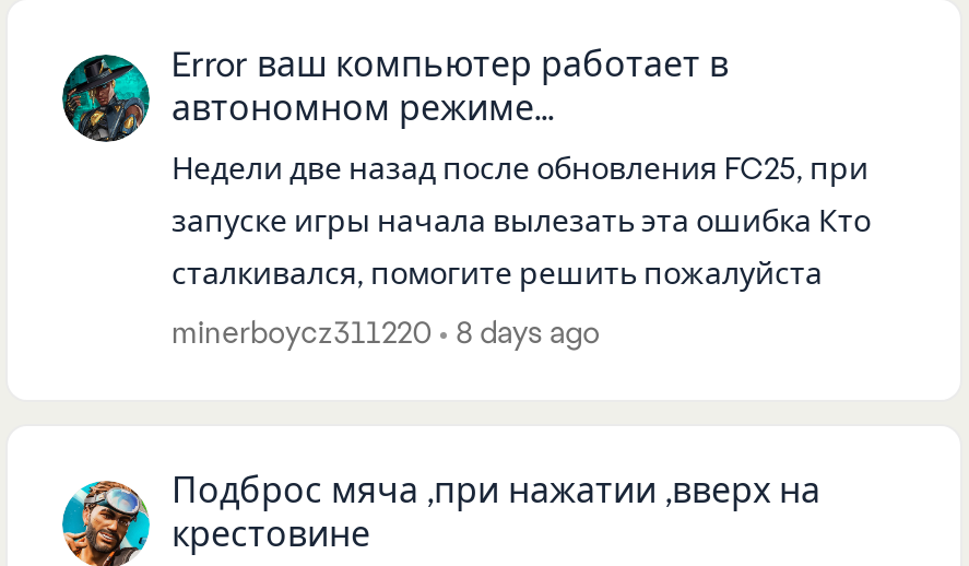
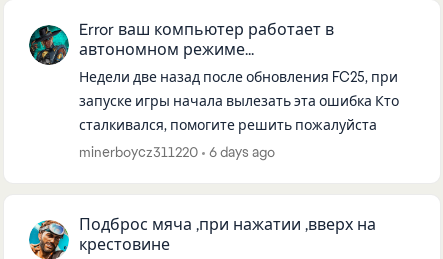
[172,313,600,352] minerboycz311220 8 days ago -> [79,143,275,161] minerboycz311220 6 days ago

